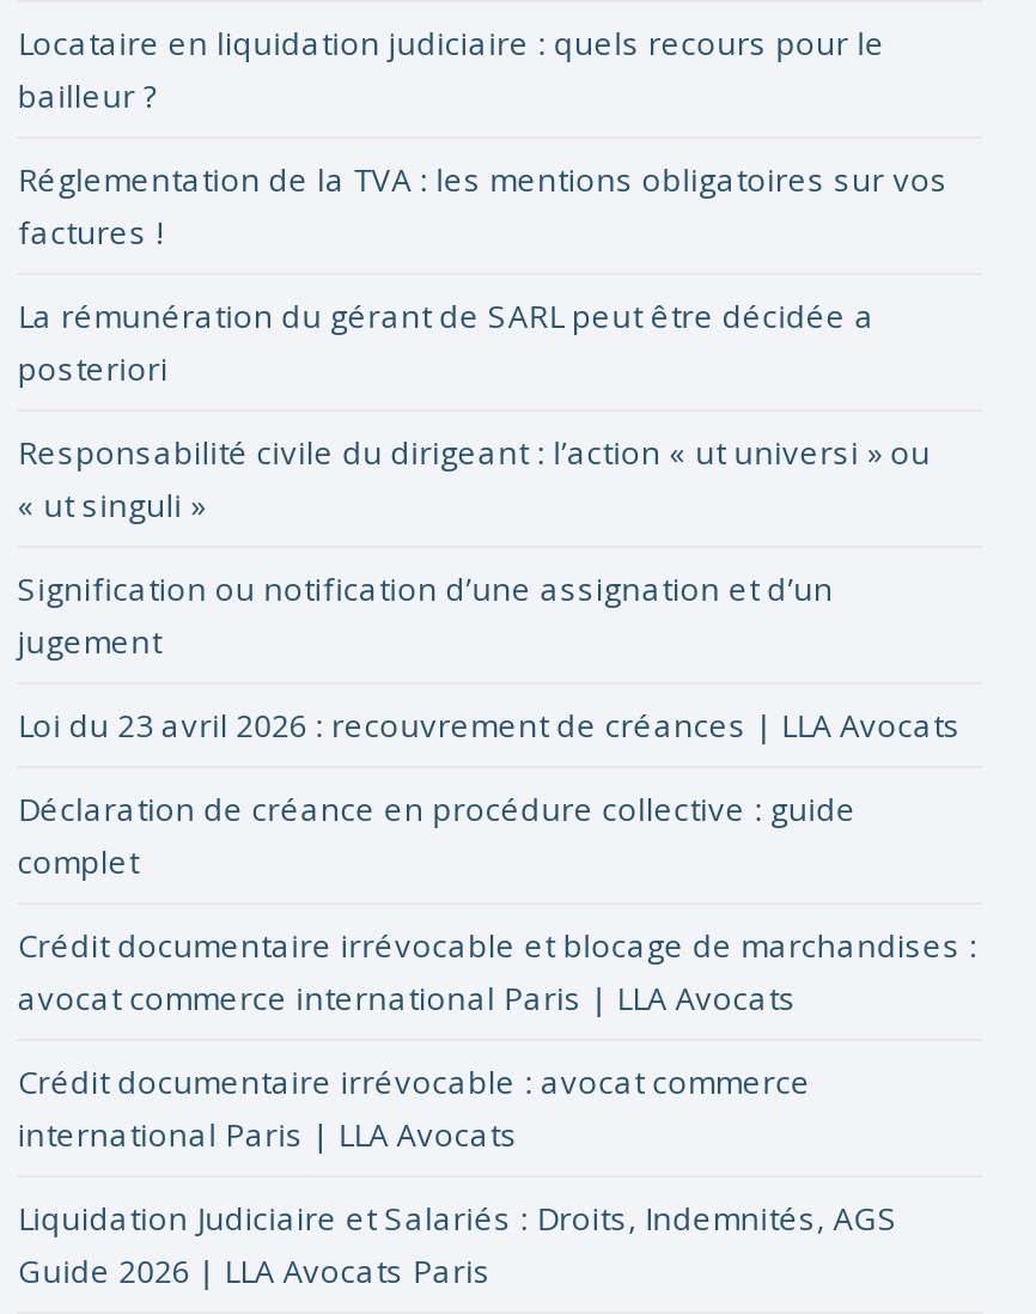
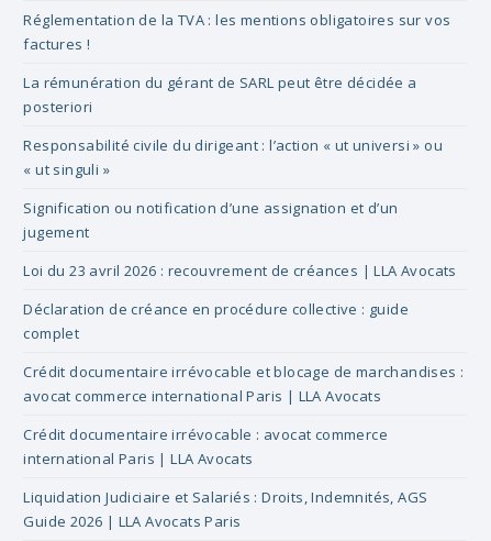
[18,22,885,118] Locataire en liquidation judiciaire : quels recours pour le | bailleur ? -> none

